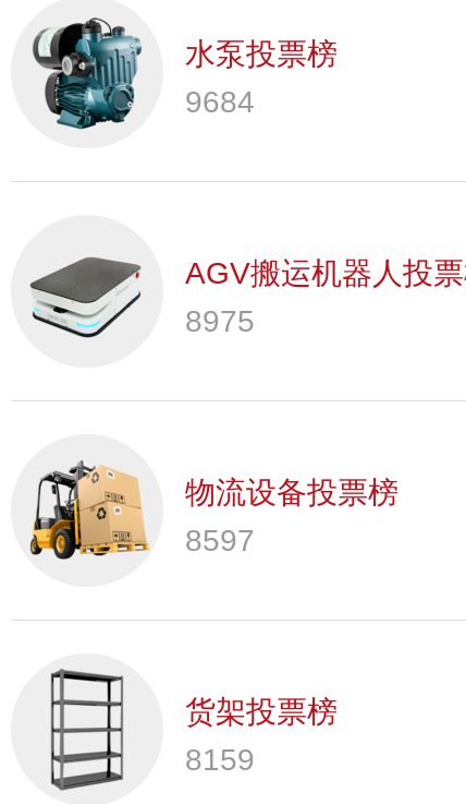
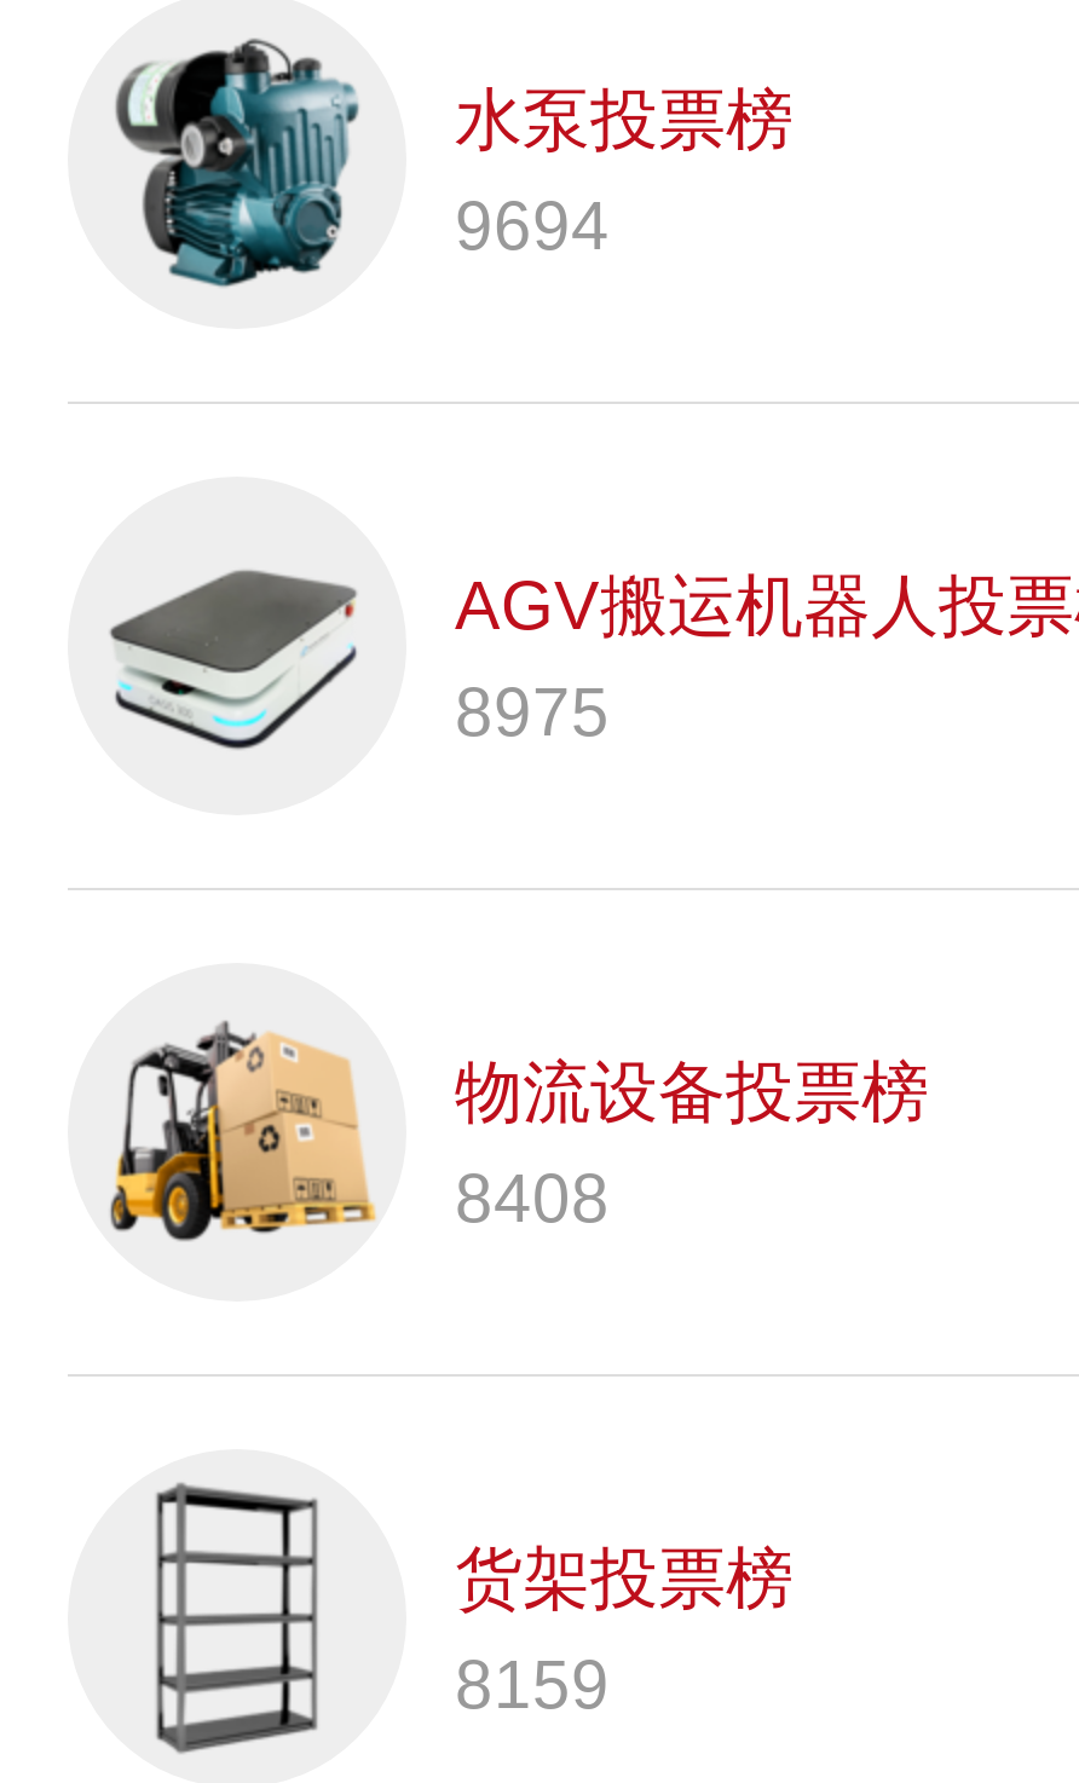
[185,85,255,119] 9684 -> [455,189,610,264] 9694
[185,524,255,557] 8597 -> [455,1161,610,1236] 8408

